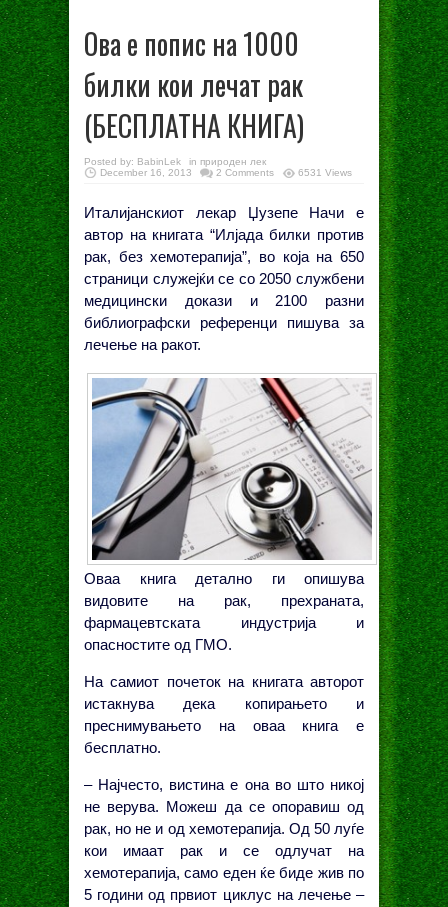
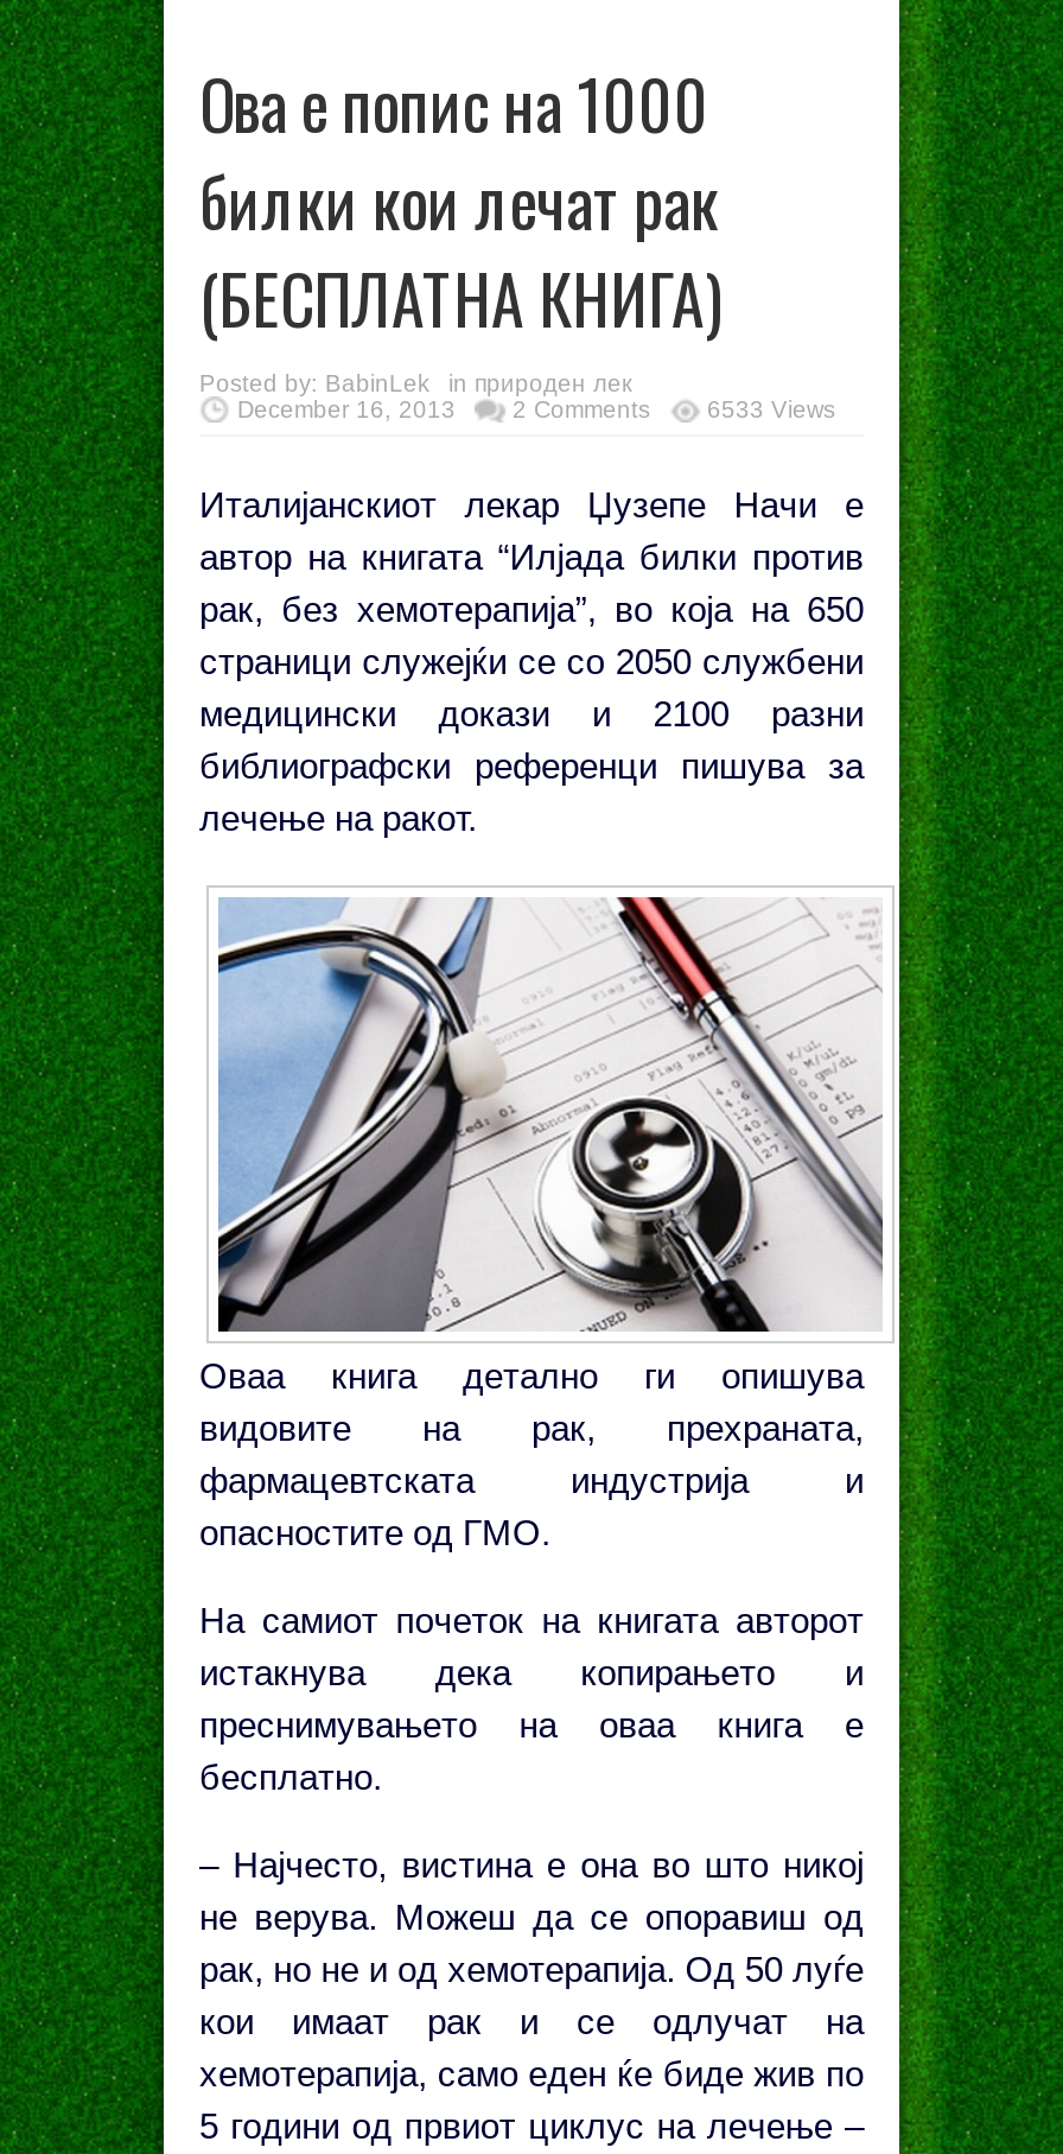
[298,167,352,178] 6531 Views -> [707,396,835,422] 6533 Views

